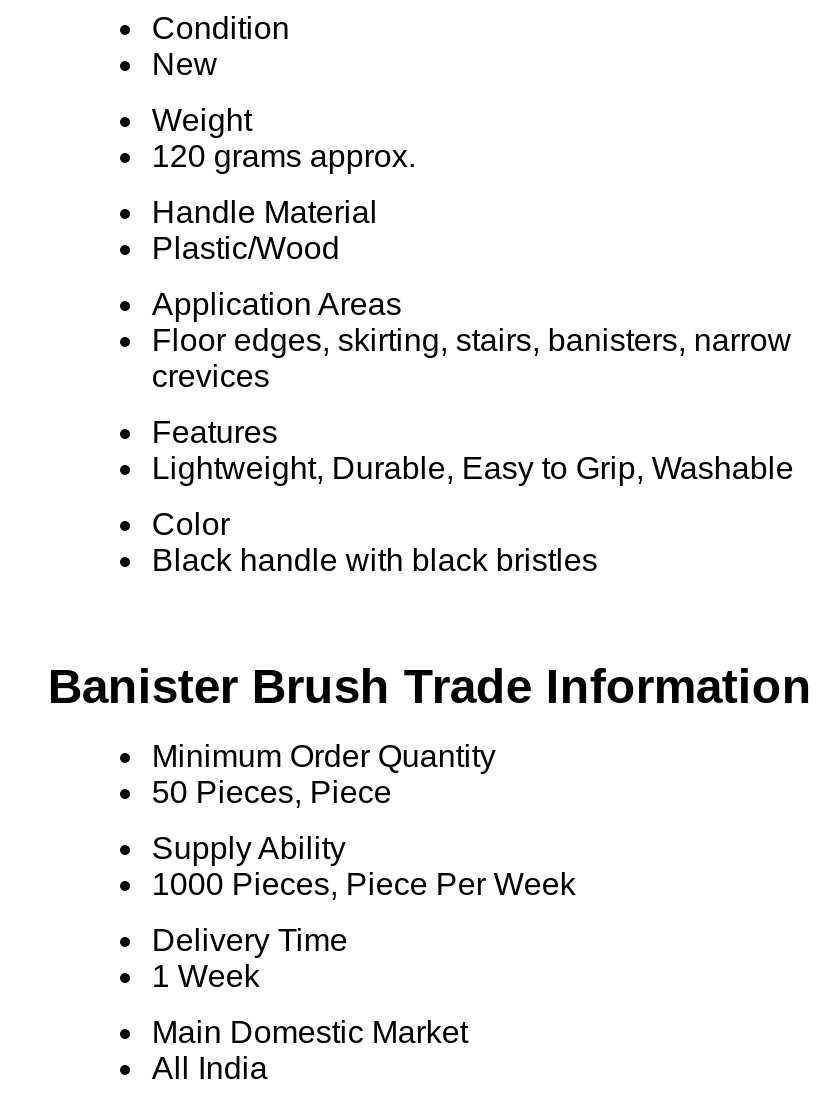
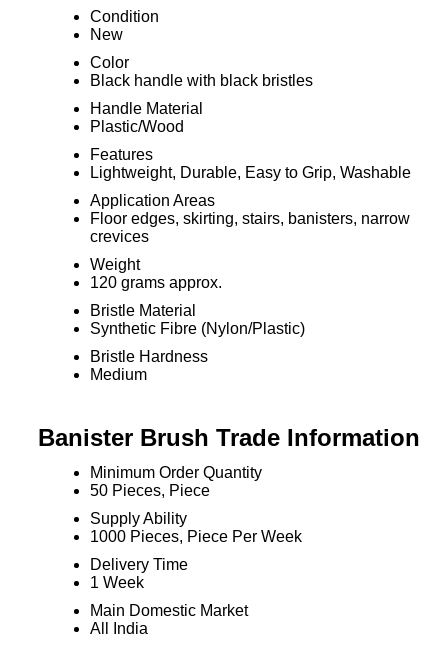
moved [152,103,416,173] -> [90,256,222,291]: Weight | 120 grams approx.
none -> [90,302,305,383] Bristle Material | Synthetic Fibre (Nylon/Plastic) | Bristle Hardness | Medium
moved [152,415,794,485] -> [90,146,411,181]: Features | Lightweight, Durable, Easy to Grip, Washable
moved [152,507,598,577] -> [90,54,313,89]: Color | Black handle with black bristles

